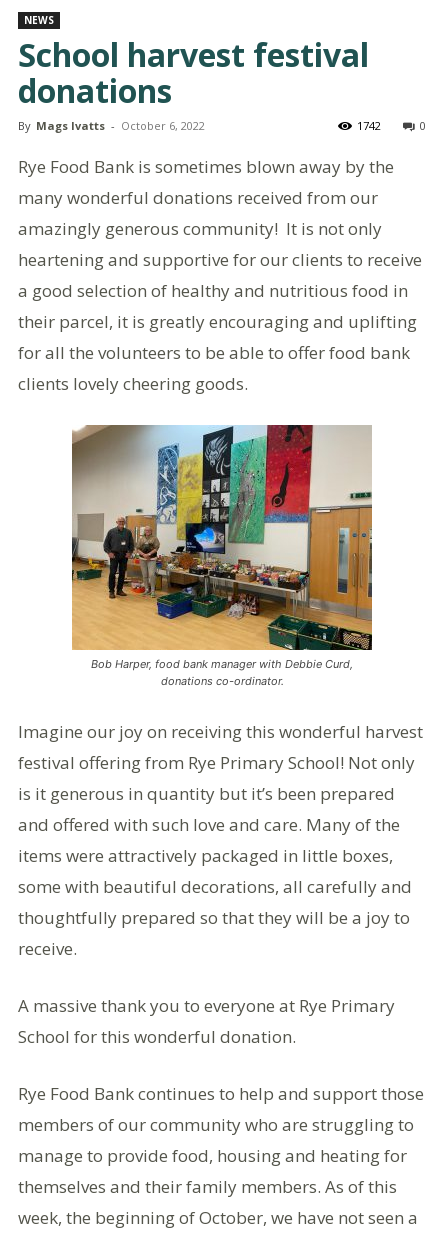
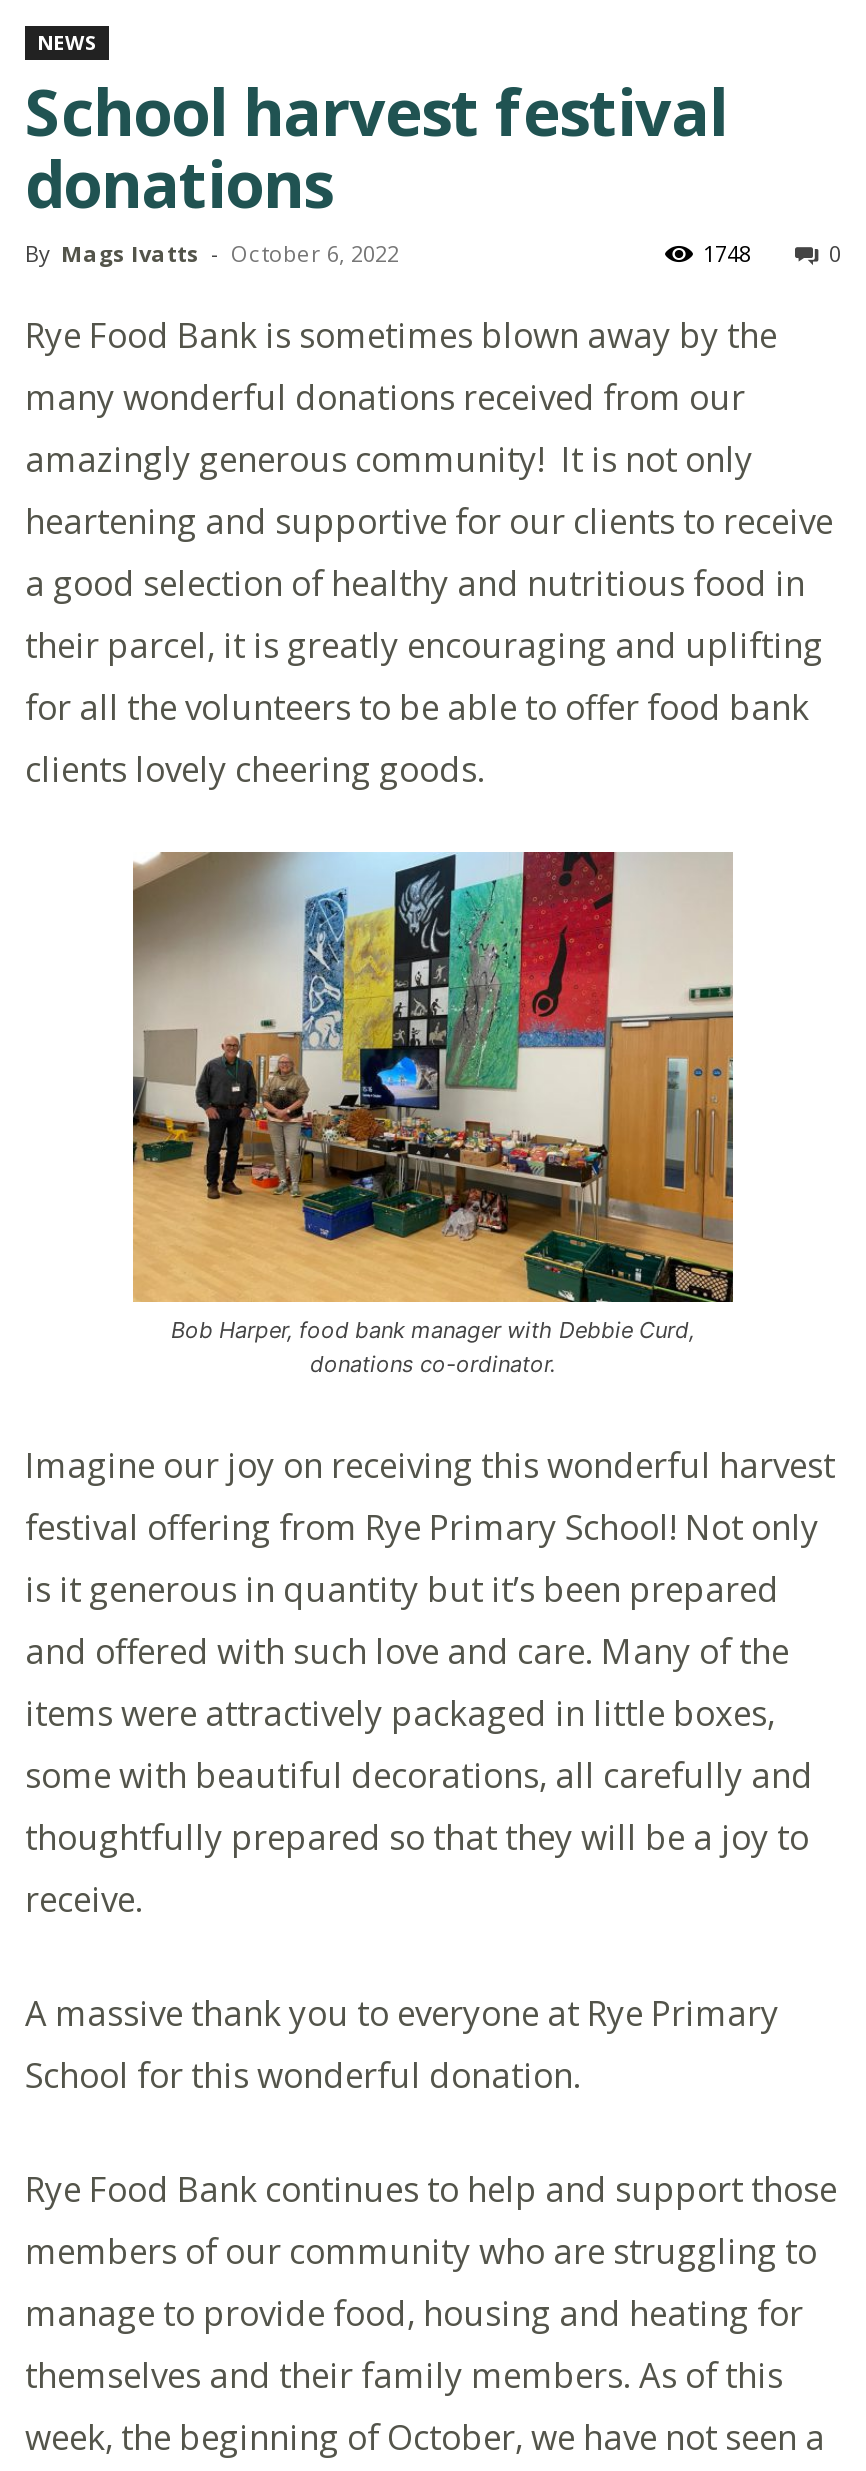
[357,118,381,133] 1742 -> [703,238,751,268] 1748

